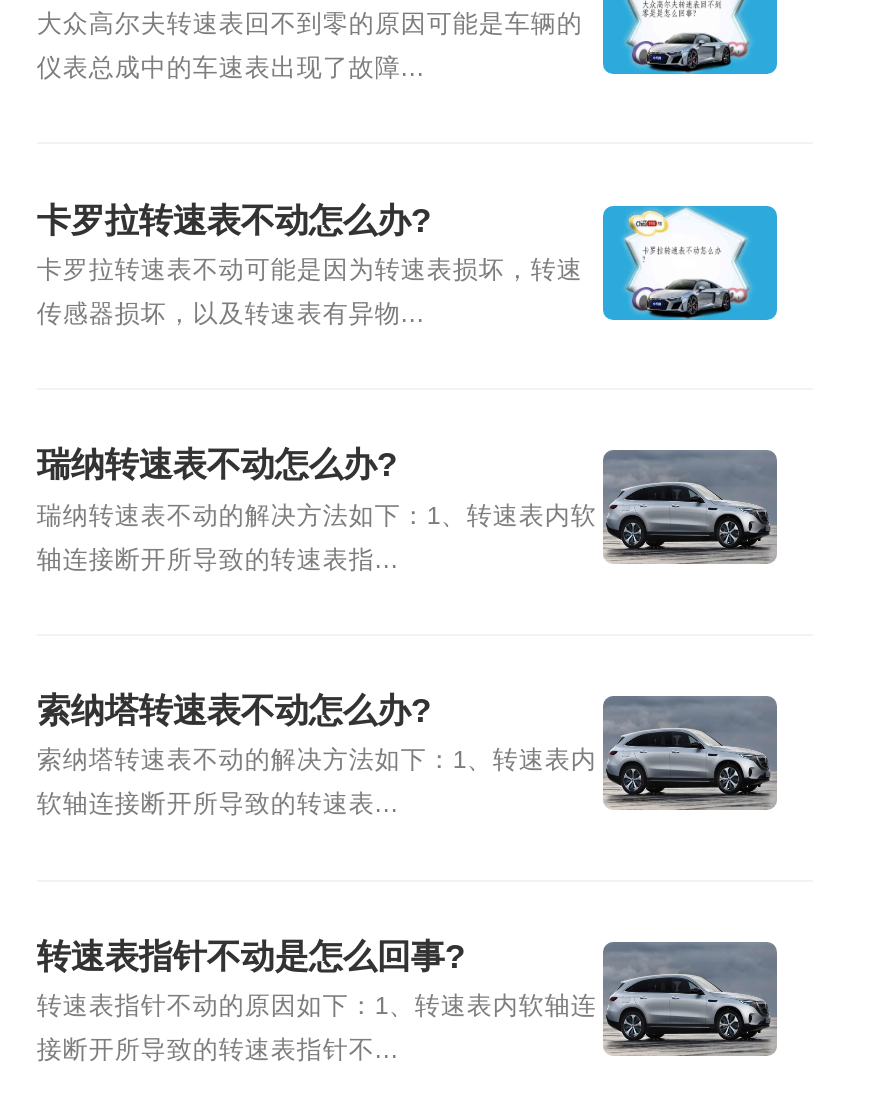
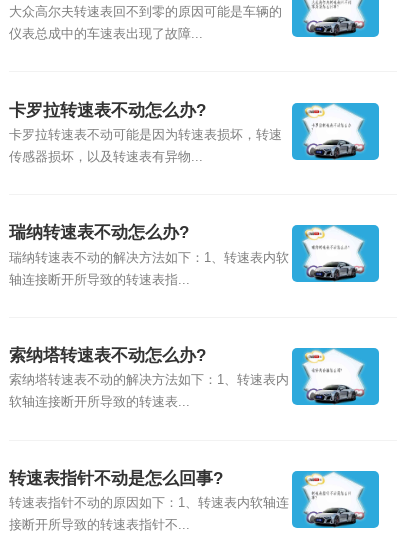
[601,450,779,566] [image] -> [291,224,380,283] [image]
[601,696,779,812] [image] -> [291,347,380,406] [image]
[601,942,779,1058] [image] -> [291,470,380,529] [image]

